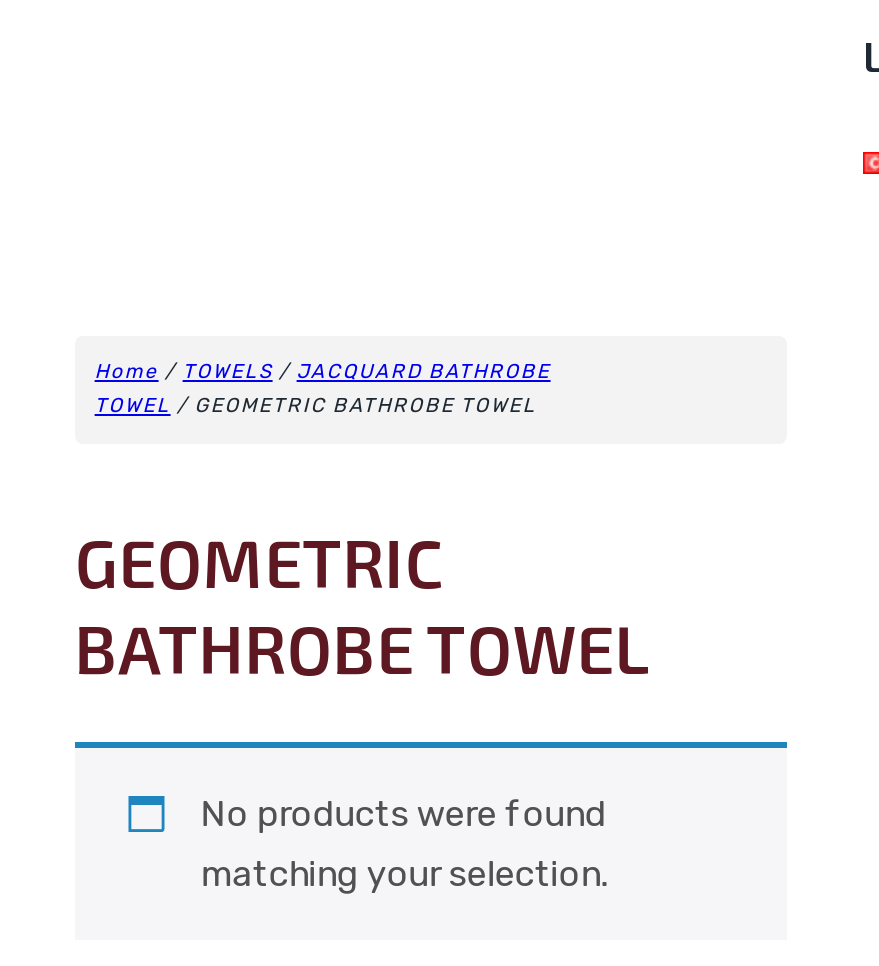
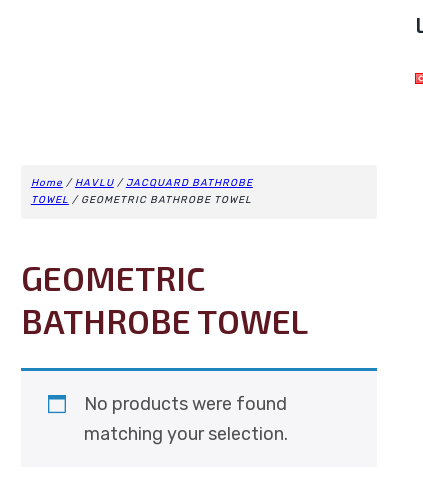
[95,361,551,385] Home / TOWELS / JACQUARD BATHROBE -> [31,177,253,189] Home / HAVLU / JACQUARD BATHROBE

